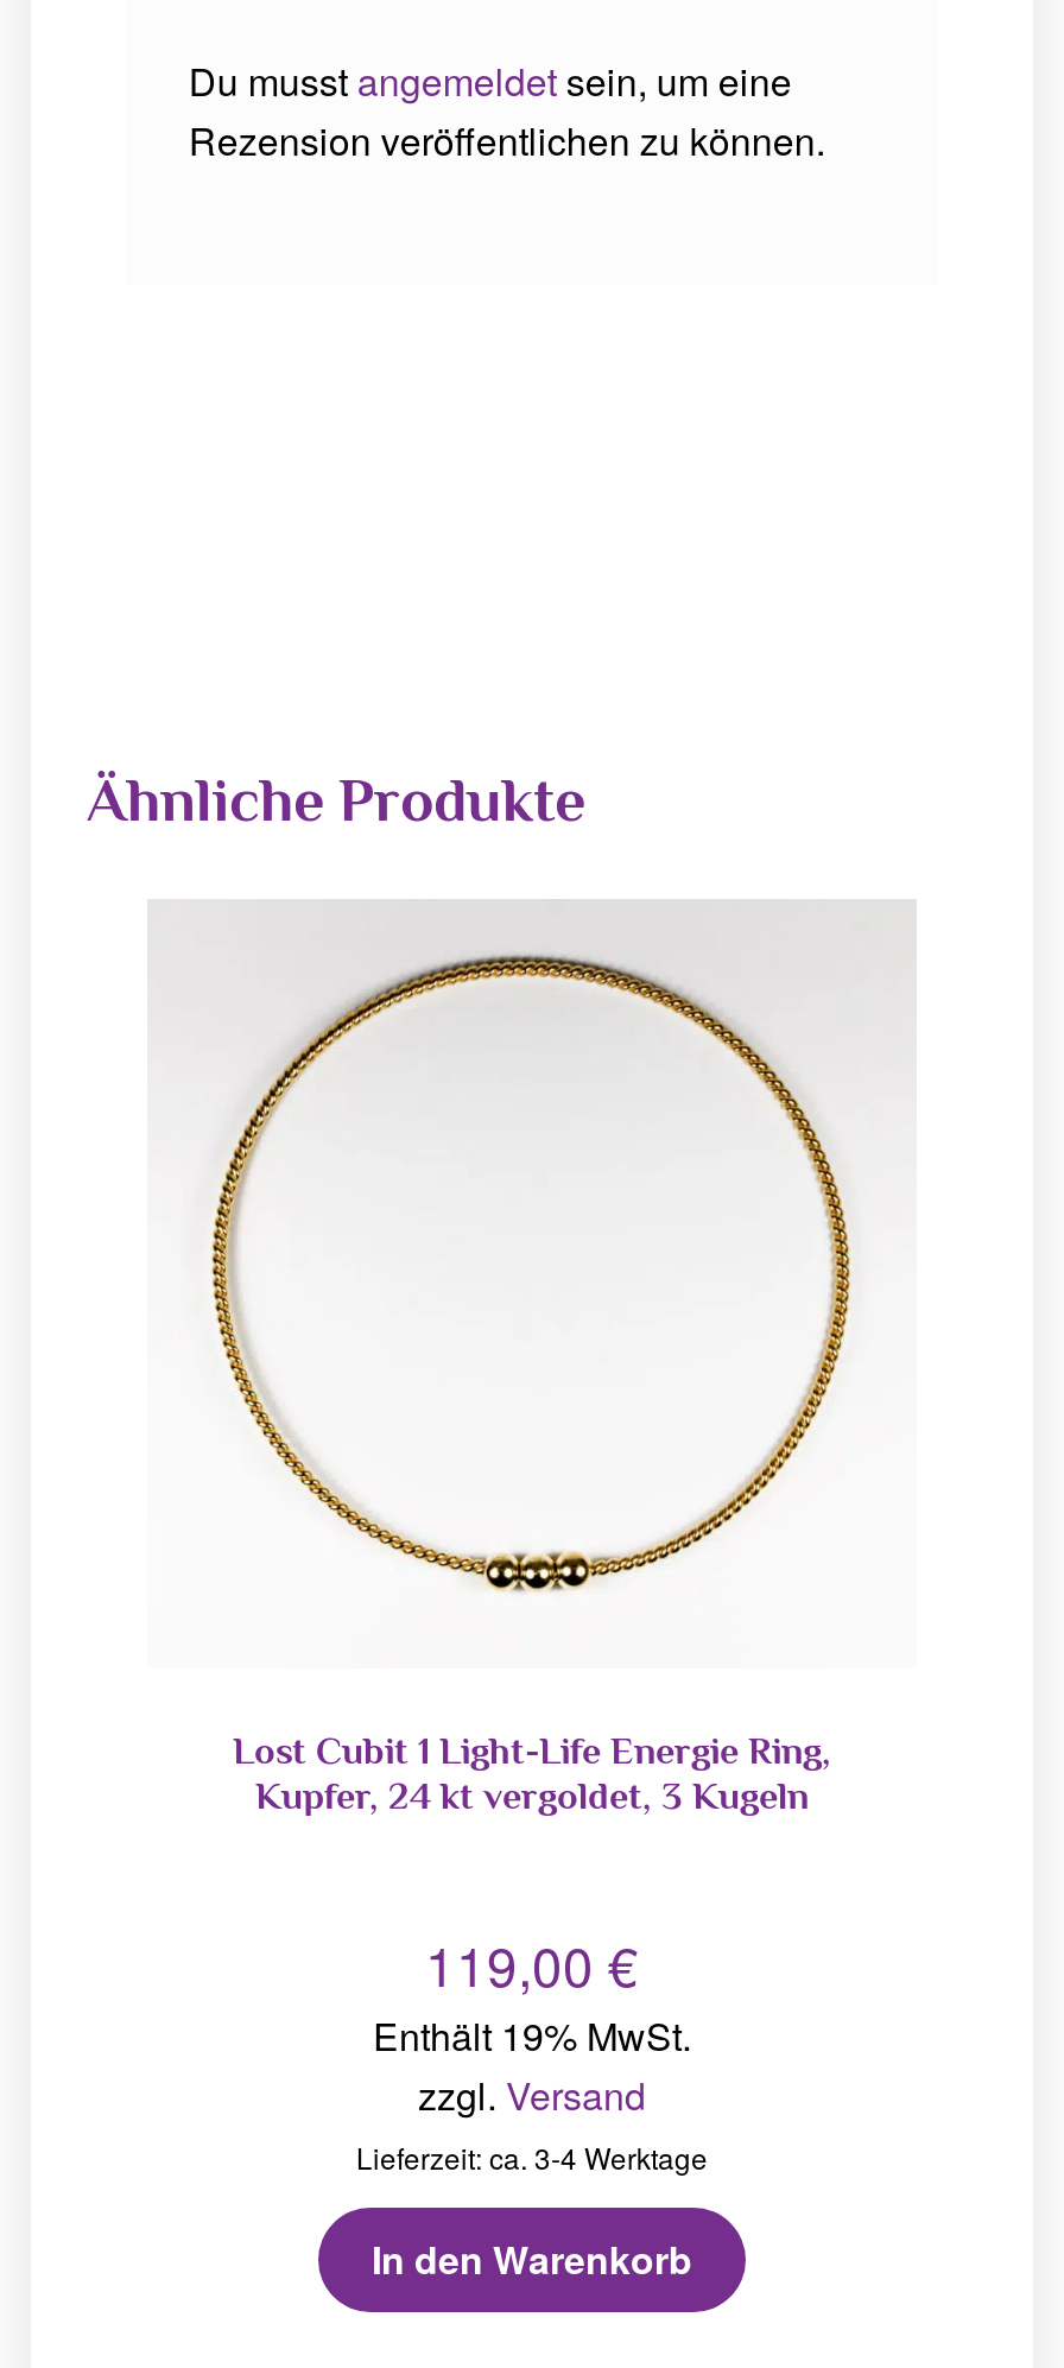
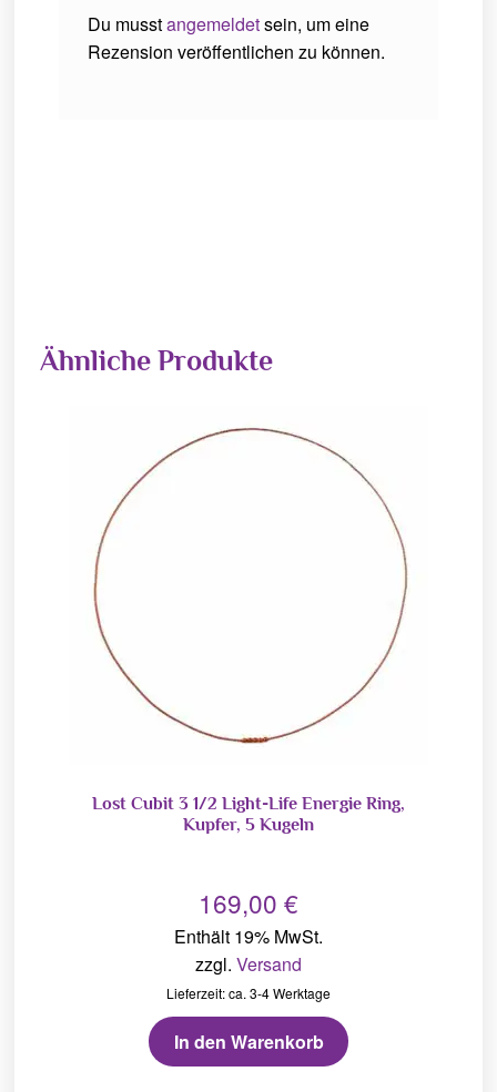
[150,900,914,1620] [image] -> none
[233,1730,831,1818] Lost Cubit 1 Light-Life Energie Ring, | Kupfer, 24 kt vergoldet, 3 Kugeln -> [92,794,405,835] Lost Cubit 3 1/2 Light-Life Energie Ring, | Kupfer, 5 Kugeln
[425,1925,639,2001] 119,00 € -> [199,885,298,920] 169,00 €

